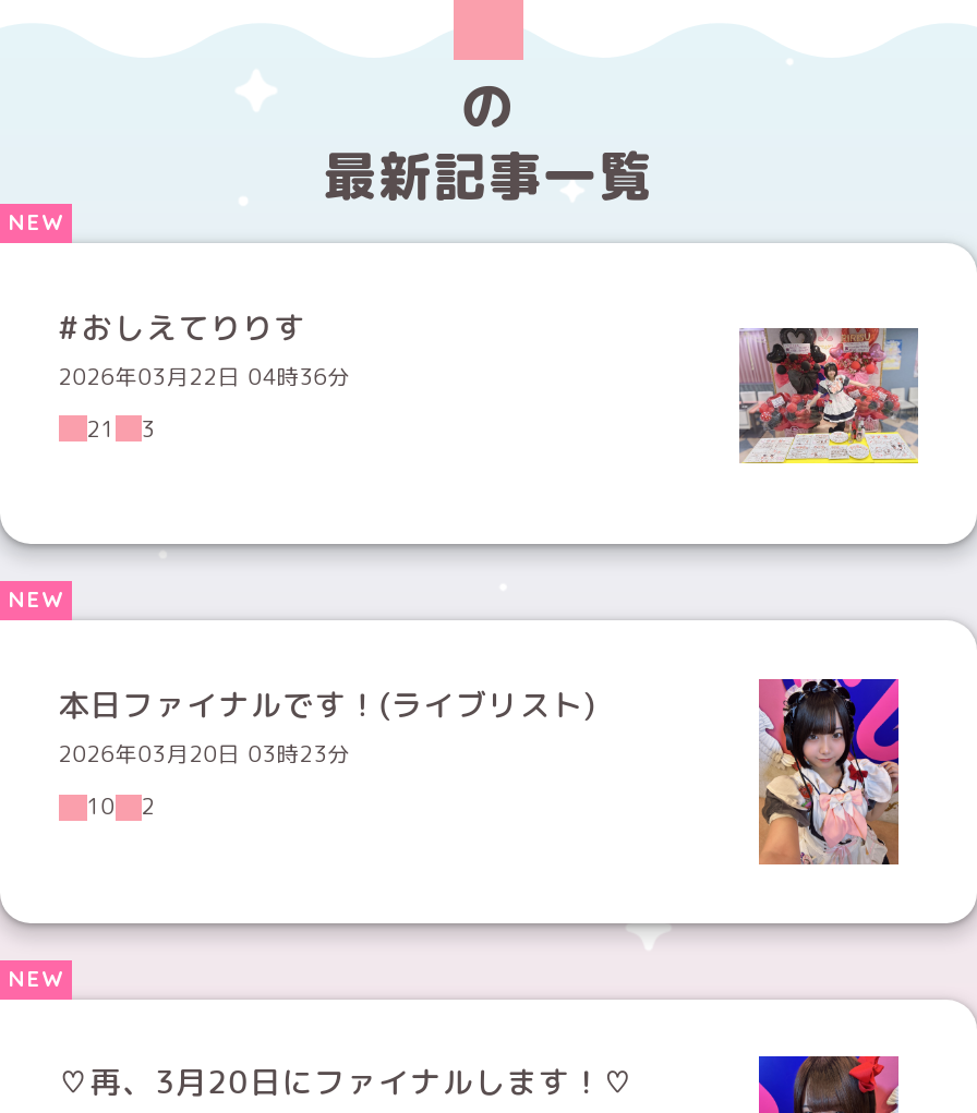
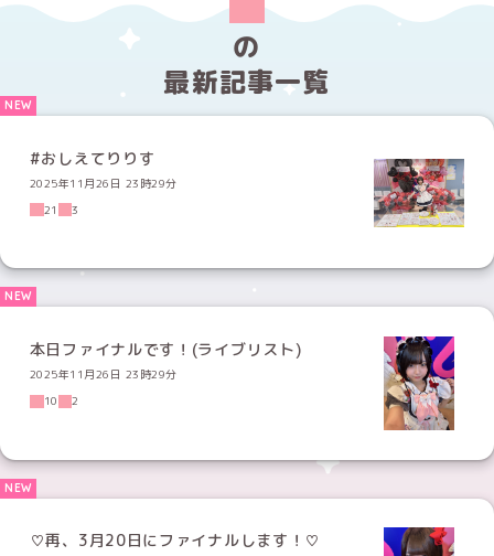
[58,360,350,390] 2026年03月22日 04時36分 -> [29,175,177,190] 2025年11月26日 23時29分
[58,738,350,769] 2026年03月20日 03時23分 -> [29,366,177,382] 2025年11月26日 23時29分

